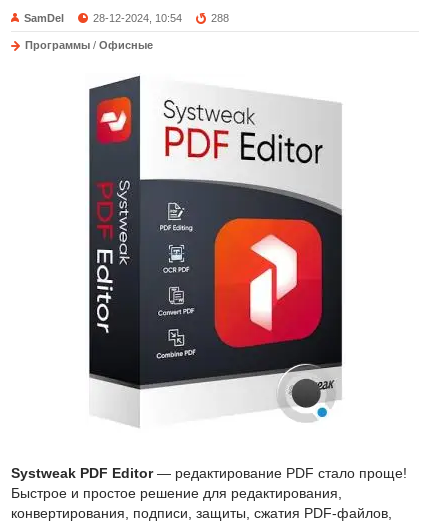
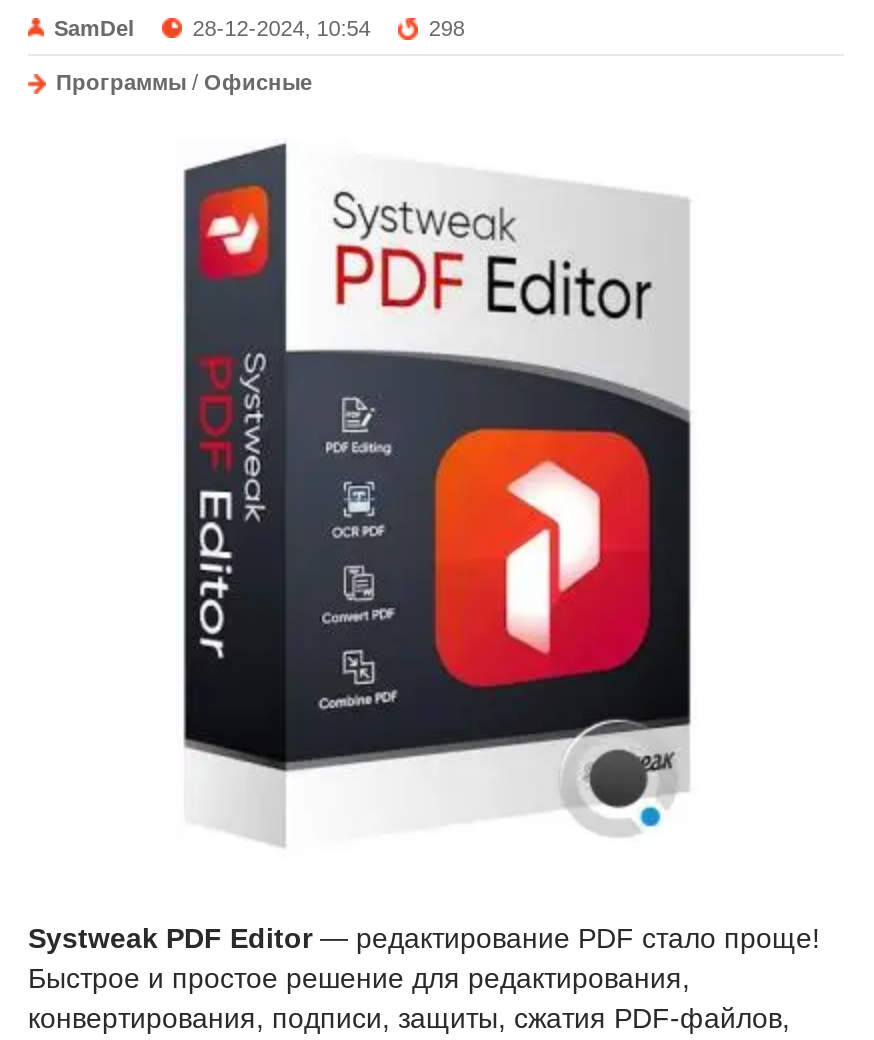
[211,12,229,24] 288 -> [429,16,465,40] 298

